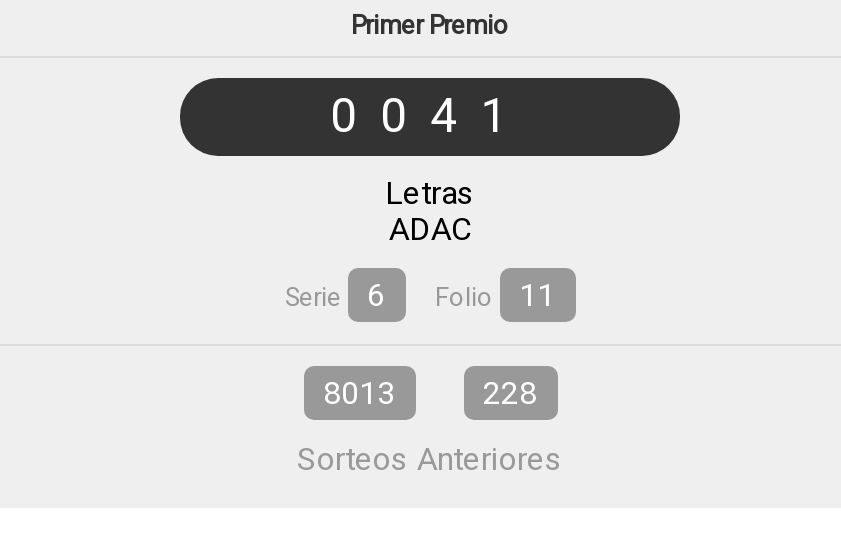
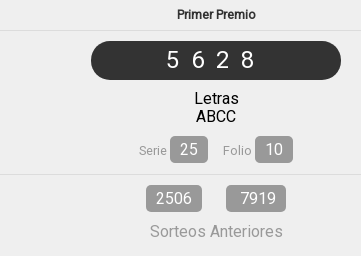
[330,88,530,144] 0041 -> [166,46,266,74] 5628
[389,210,471,248] ADAC -> [196,107,236,126] ABCC
[367,276,385,314] 6 -> [180,140,198,159] 25
[519,276,555,314] 11 -> [265,140,283,159] 10
[323,374,395,412] 8013 -> [156,189,192,208] 2506
[483,374,537,412] 228 -> [236,189,276,208] 7919

